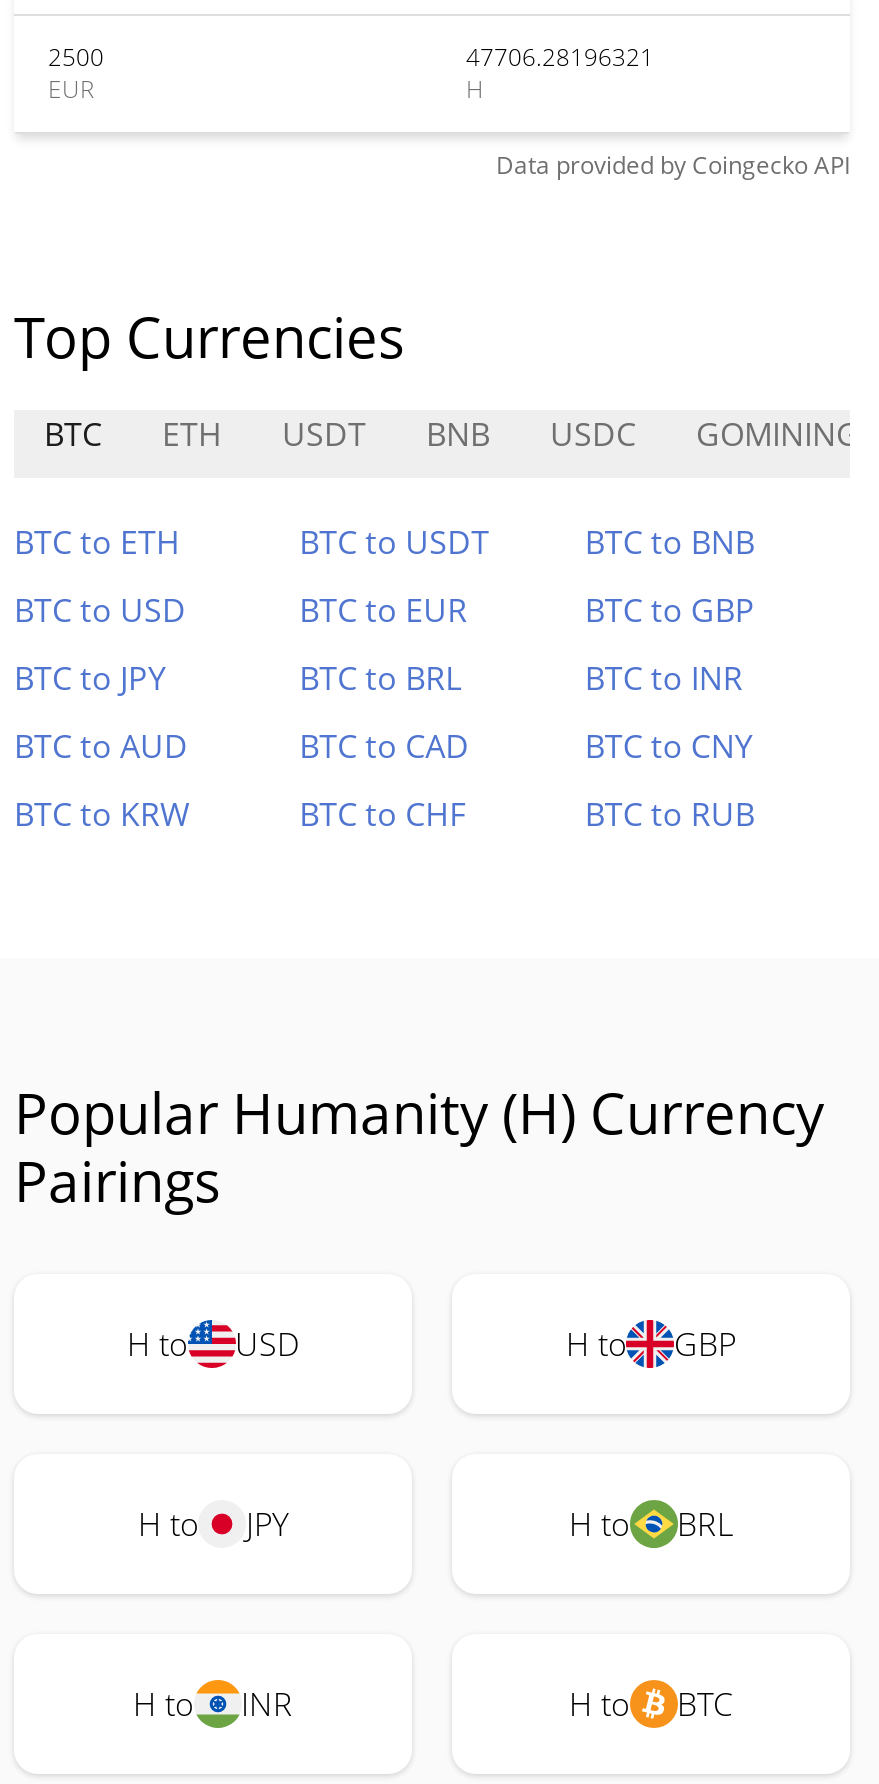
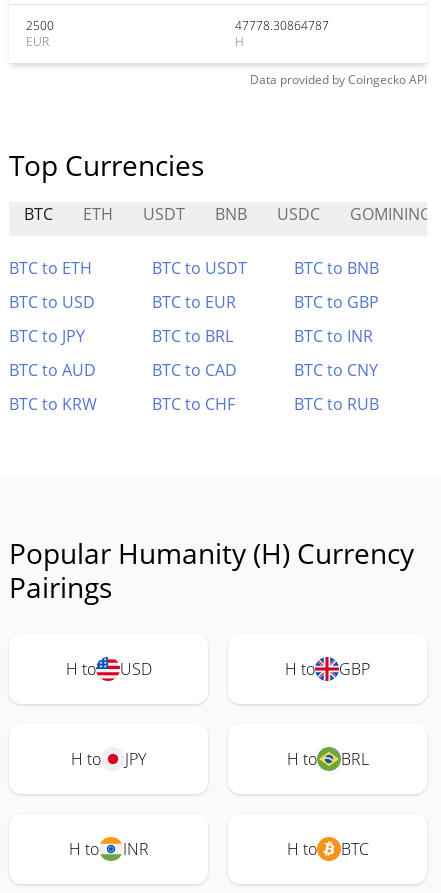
[466,40,654,74] 47706.28196321 -> [235,17,329,34] 47778.30864787

